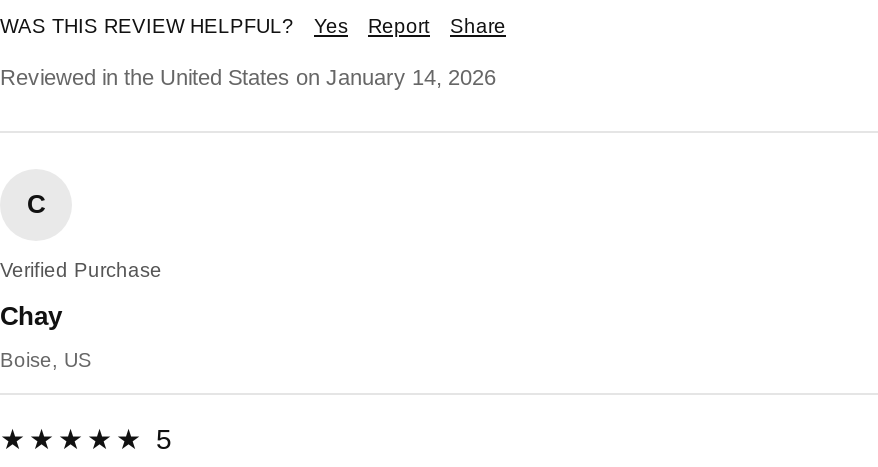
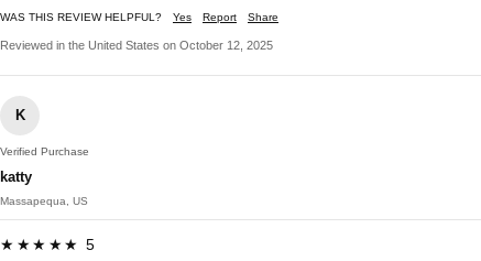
[0,65,496,89] Reviewed in the United States on January 14, 2026 -> [0,39,273,52] Reviewed in the United States on October 12, 2025
[27,189,45,219] C -> [15,107,25,123] K
[0,301,62,331] Chay -> [0,168,32,185] katty
[0,349,92,371] Boise, US -> [0,195,88,207] Massapequa, US

